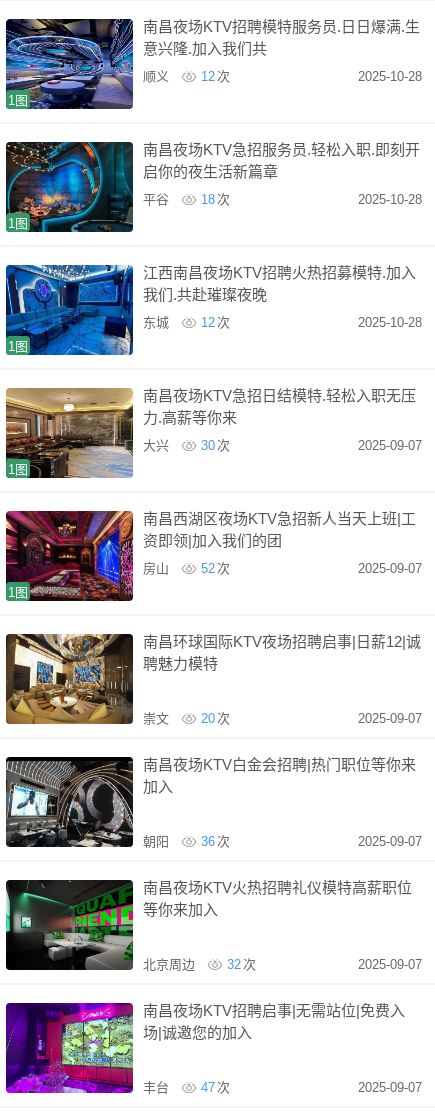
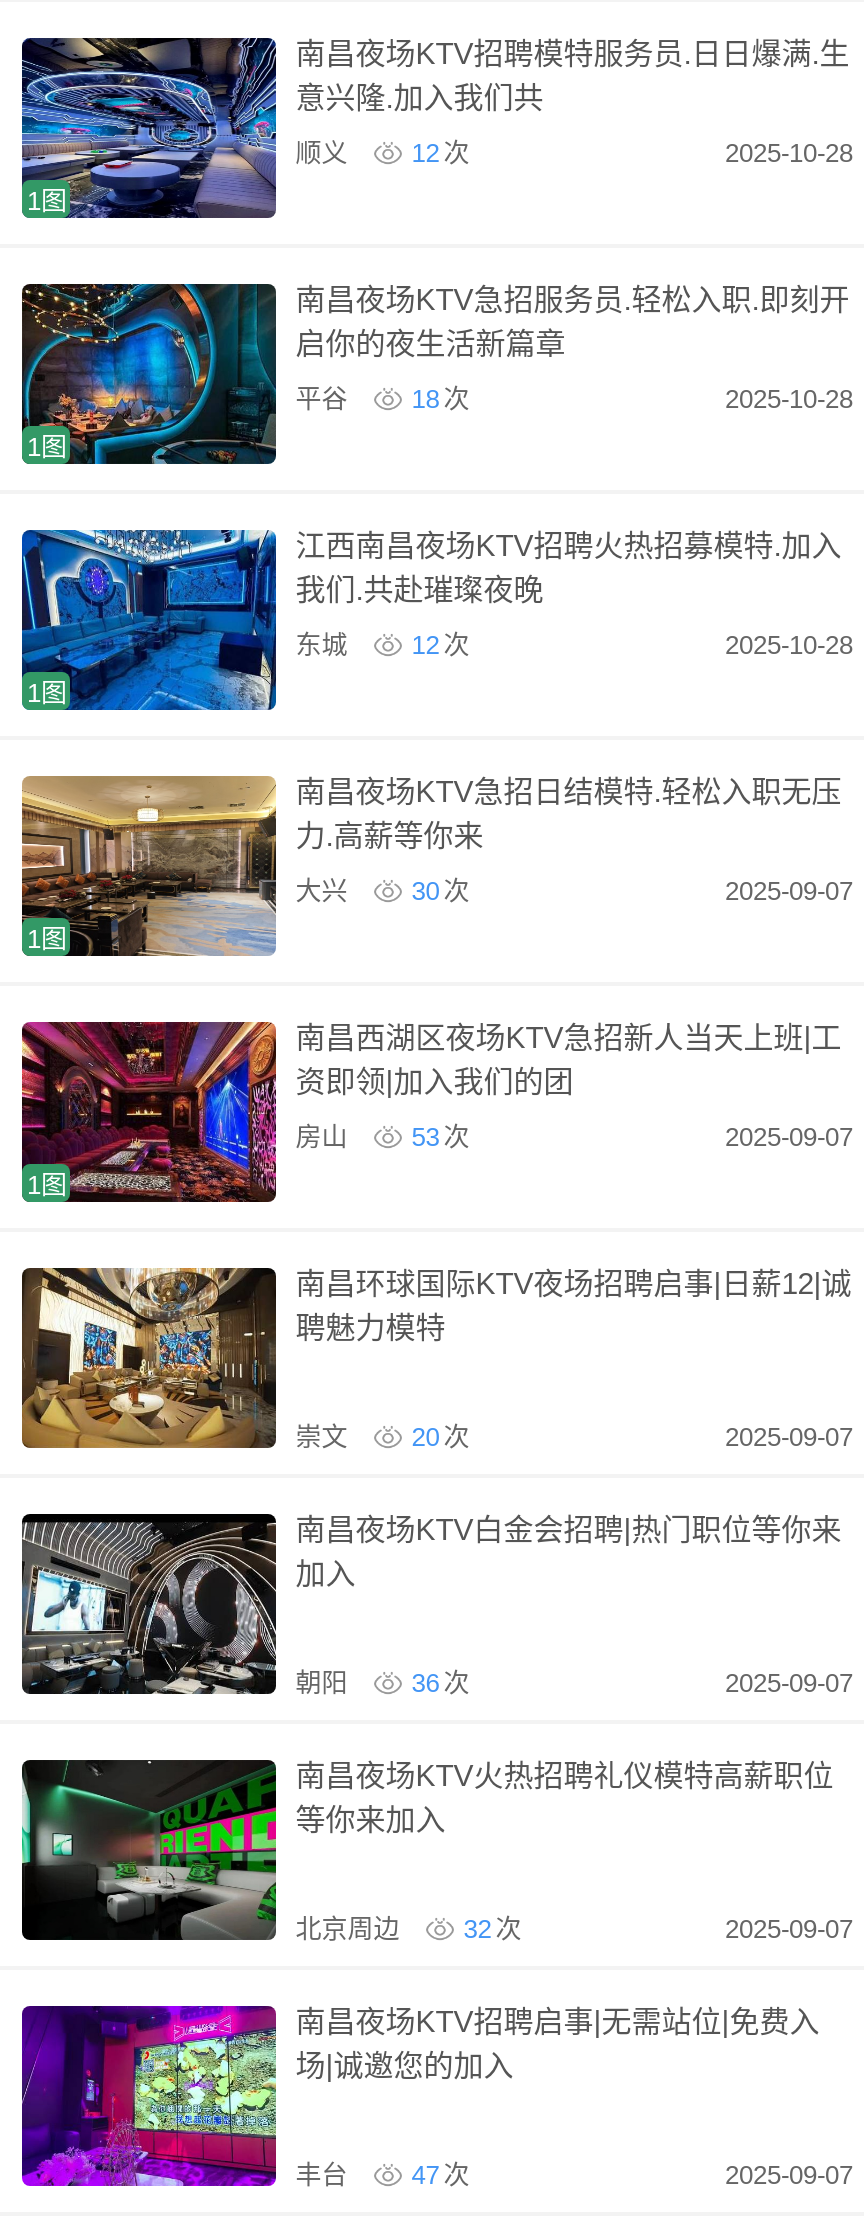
[201,560,230,575] 52 次 -> [412,1121,470,1151] 53 次

